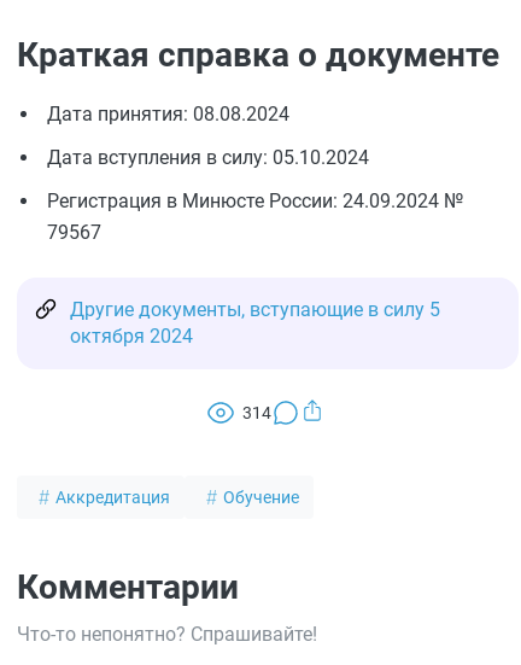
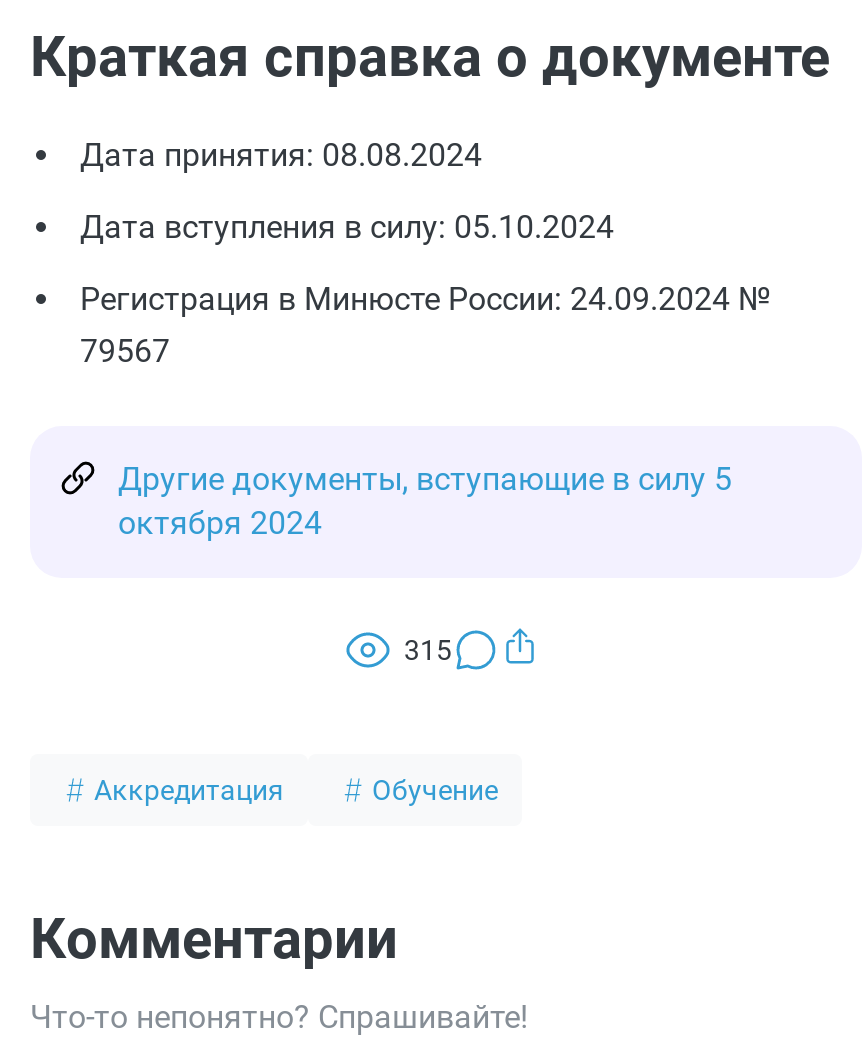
[242,403,271,422] 314 -> [404,634,452,666] 315

